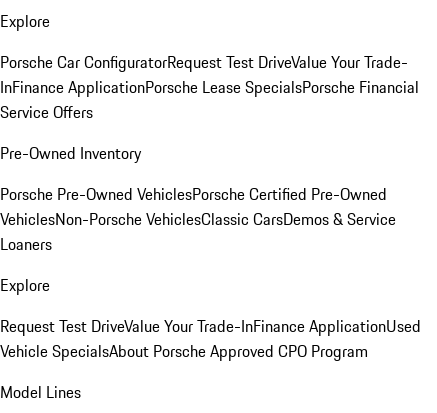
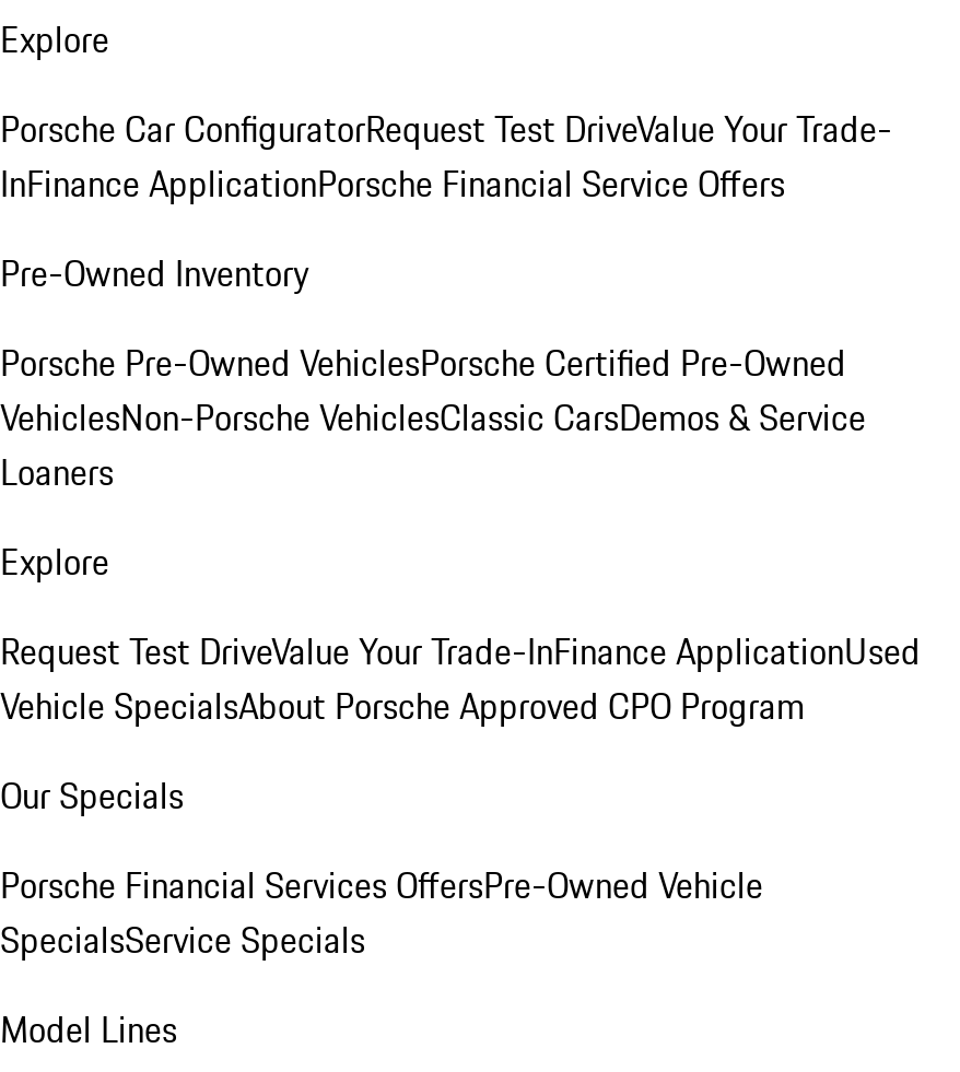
[0,75,419,124] InFinance ApplicationPorsche Lease SpecialsPorsche Financial | Service Offers -> [0,157,785,210] InFinance ApplicationPorsche Financial Service Offers
moved [0,141,421,363] -> [0,247,921,732]: Pre-Owned Inventory | Porsche Pre-Owned VehiclesPorsche Certified Pre-Owned | VehiclesNon-Porsche VehiclesClassic CarsDemos & Service | Loaners | Explore | Request Test DriveValue Your Trade-InFinance ApplicationUsed | Vehicle SpecialsAbout Porsche Approved CPO Program
none -> [0,769,763,966] Our Specials | Porsche Financial Services OffersPre-Owned Vehicle | SpecialsService Specials

